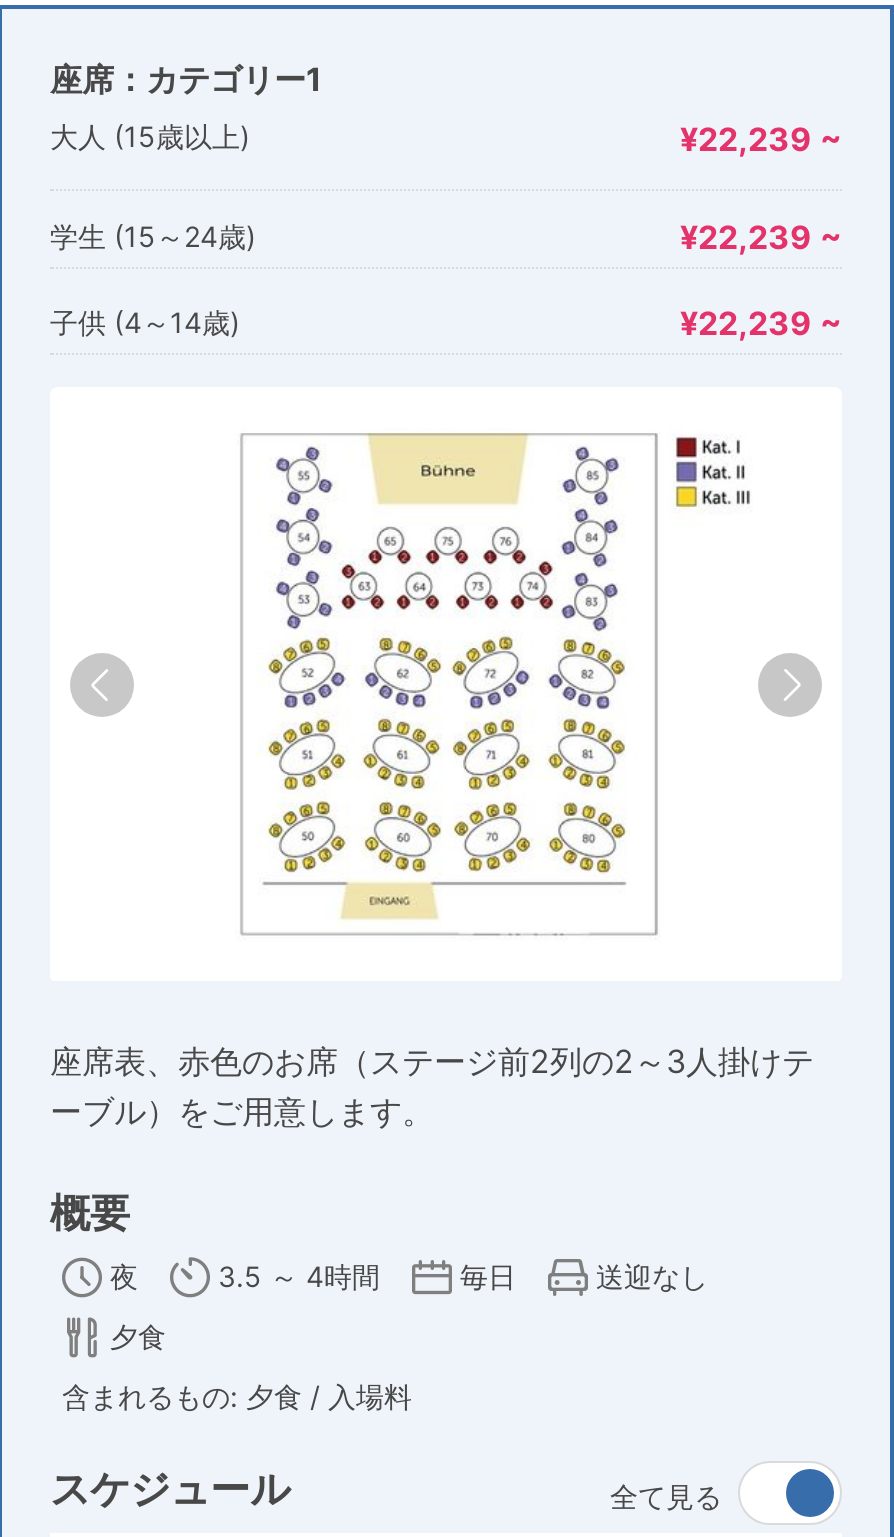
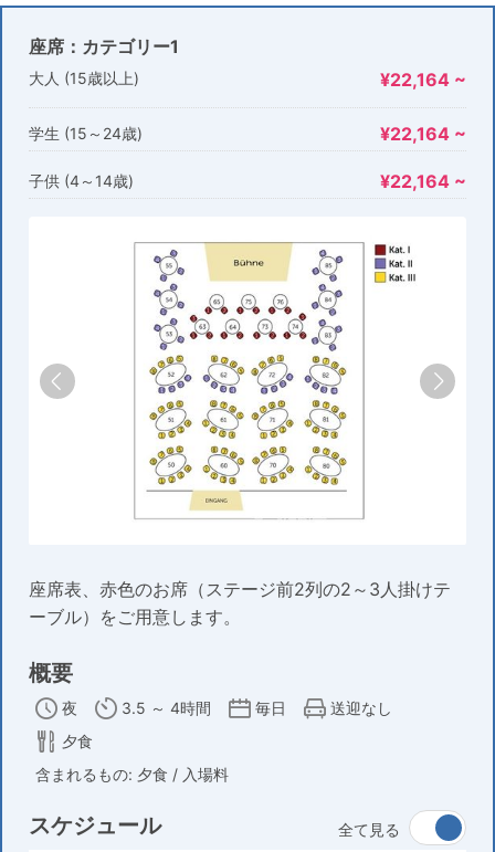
[680,119,842,159] ¥22,239 ~ -> [380,69,466,91] ¥22,164 ~
[680,217,842,257] ¥22,239 ~ -> [380,123,466,145] ¥22,164 ~
[680,303,842,343] ¥22,239 ~ -> [380,170,466,193] ¥22,164 ~

